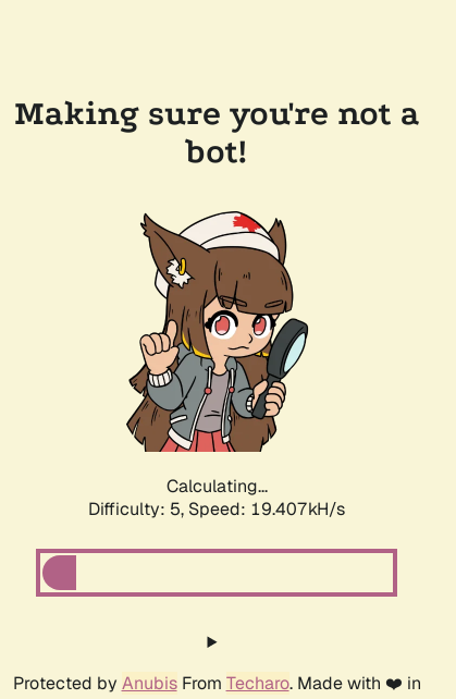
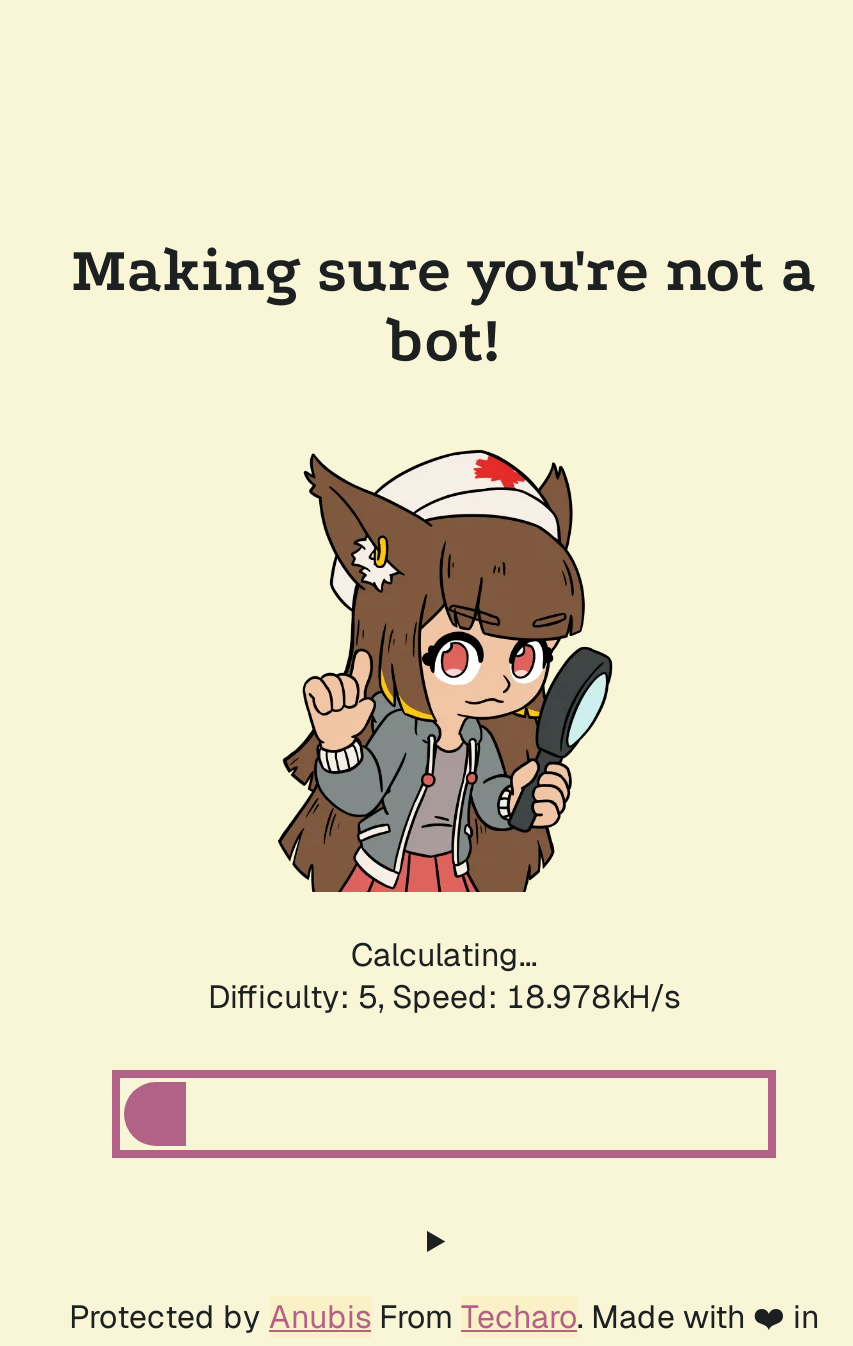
[88,498,345,520] Difficulty: 5, Speed: 19.407kH/s -> [208,976,680,1018] Difficulty: 5, Speed: 18.978kH/s

